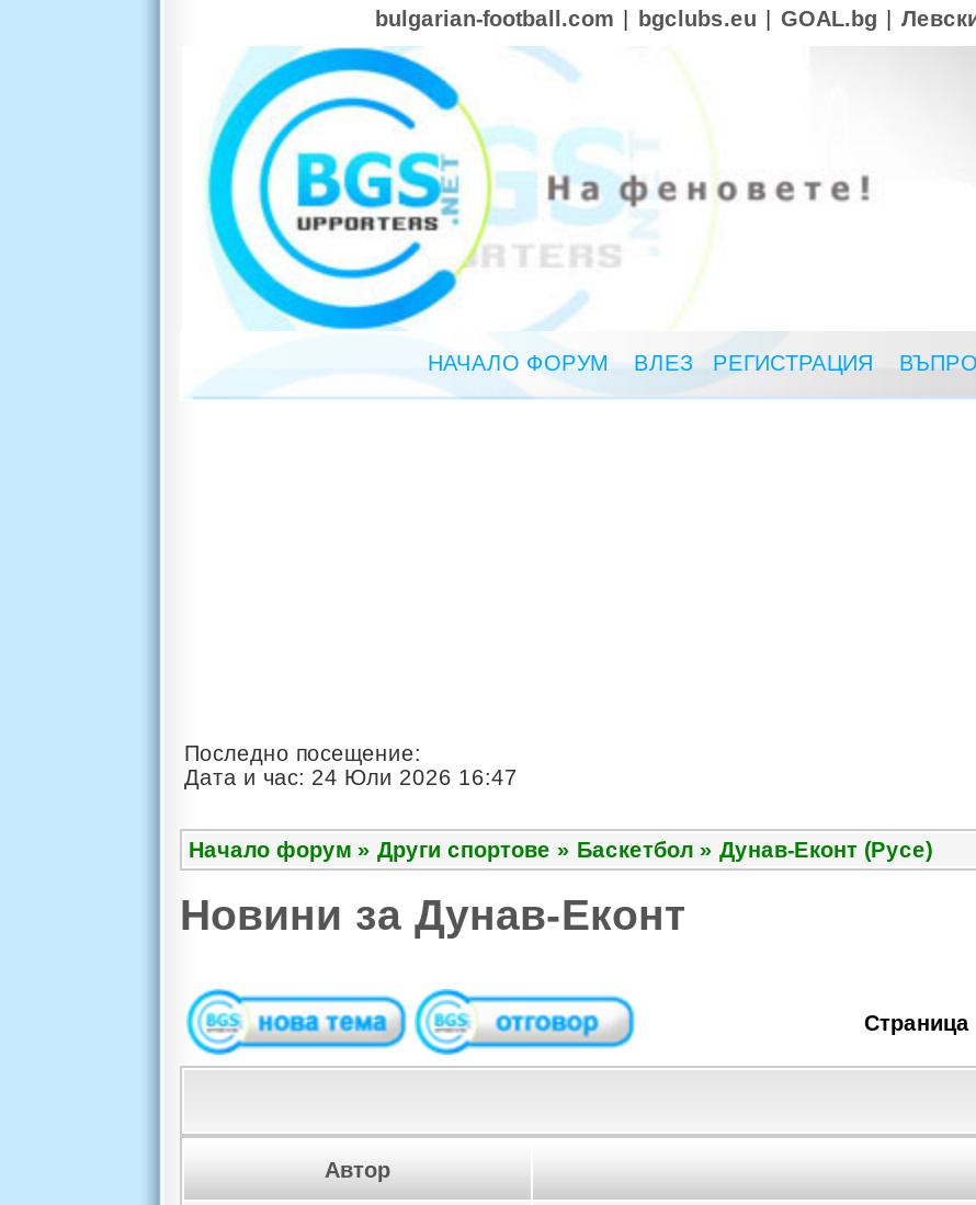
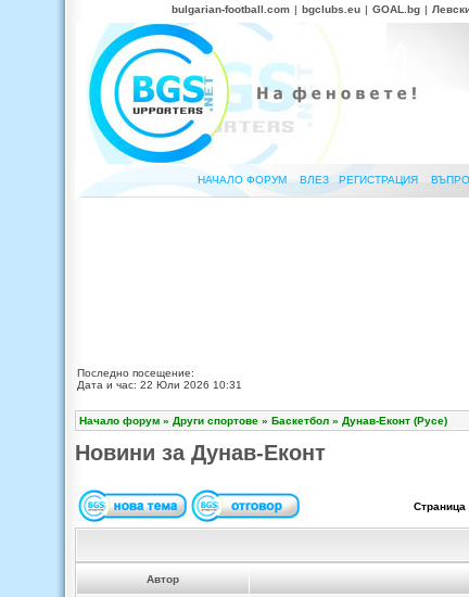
[184,765,518,789] Дата и час: 24 Юли 2026 16:47 -> [77,379,242,391] Дата и час: 22 Юли 2026 10:31

